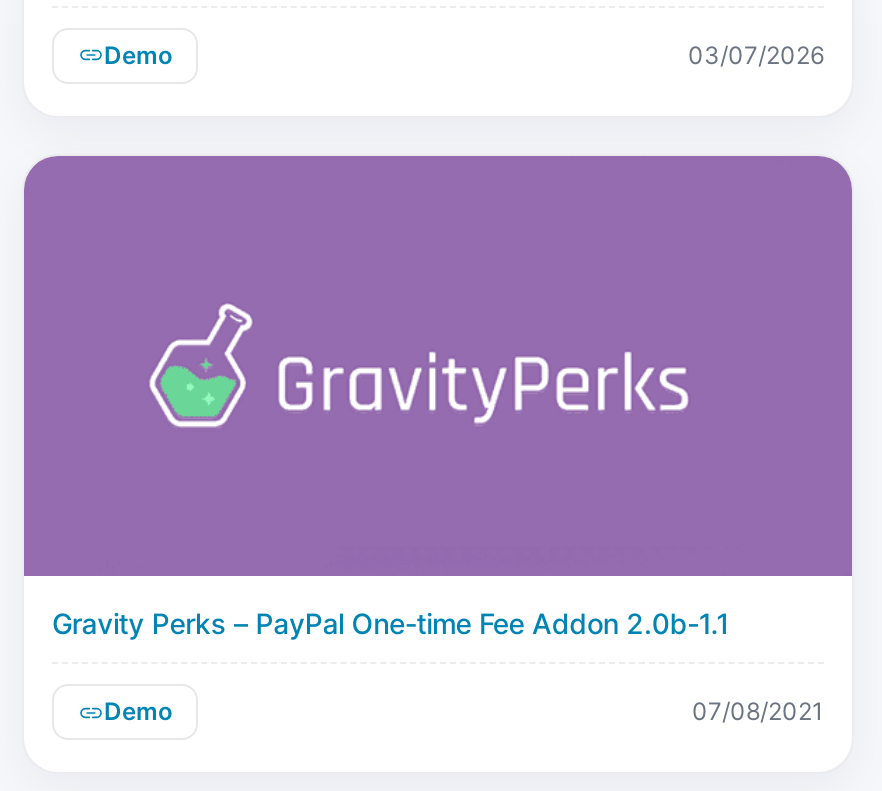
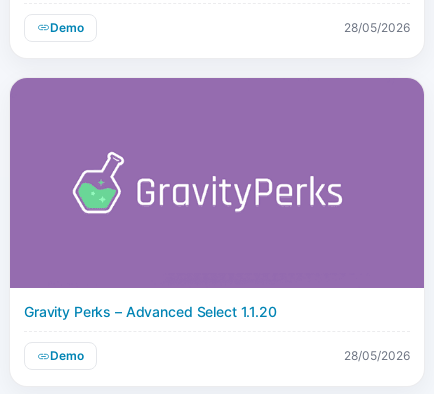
[688,40,824,70] 03/07/2026 -> [344,20,410,35] 28/05/2026
[52,607,730,641] Gravity Perks – PayPal One-time Fee Addon 2.0b-1.1 -> [24,303,277,320] Gravity Perks – Advanced Select 1.1.20
[692,697,824,727] 07/08/2021 -> [344,348,410,363] 28/05/2026

